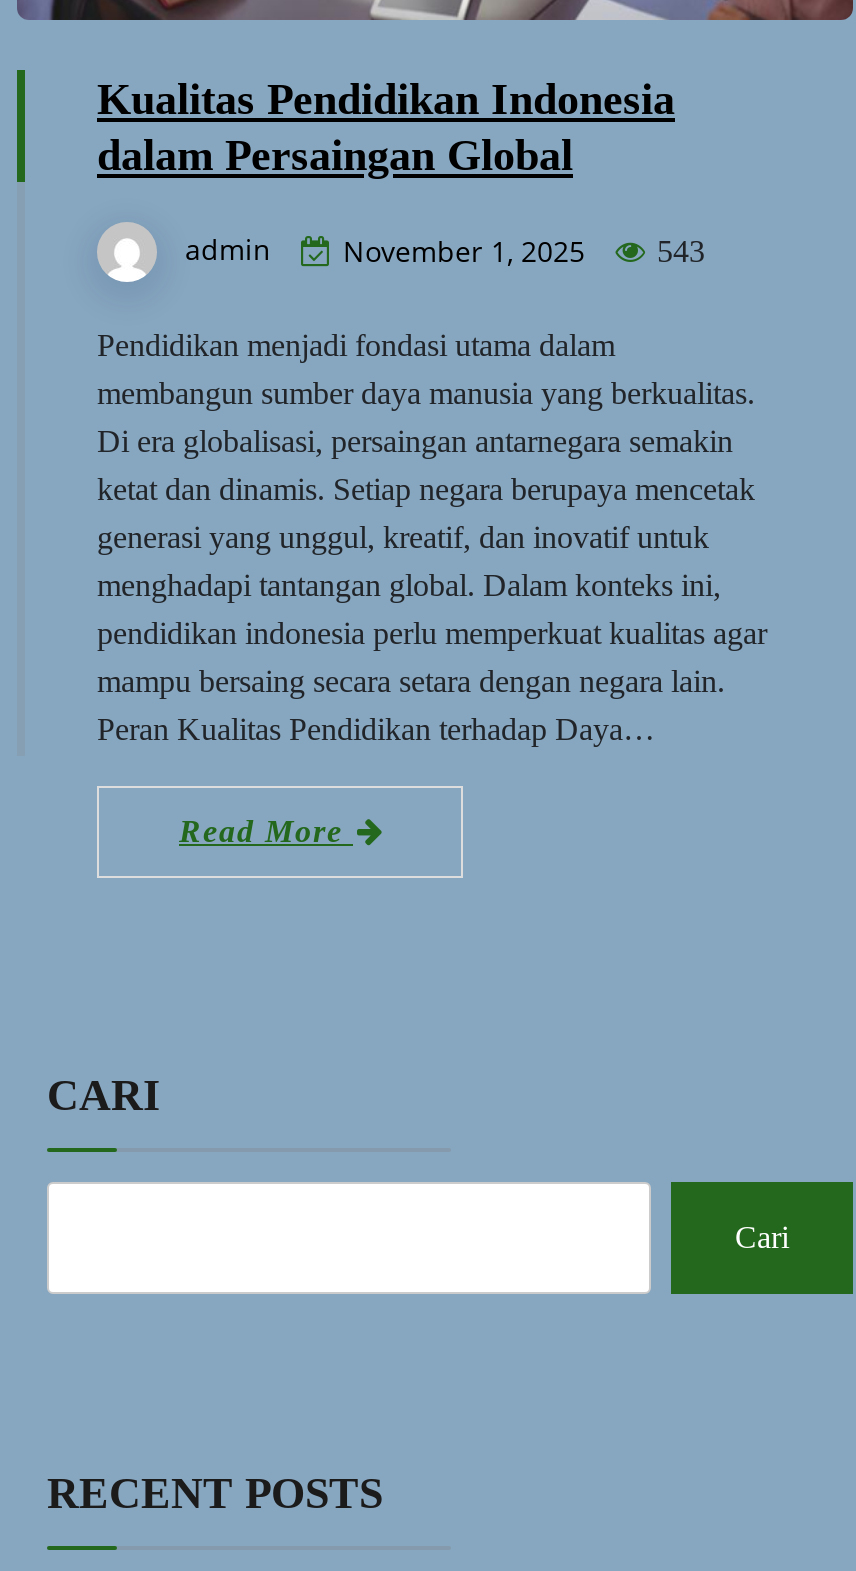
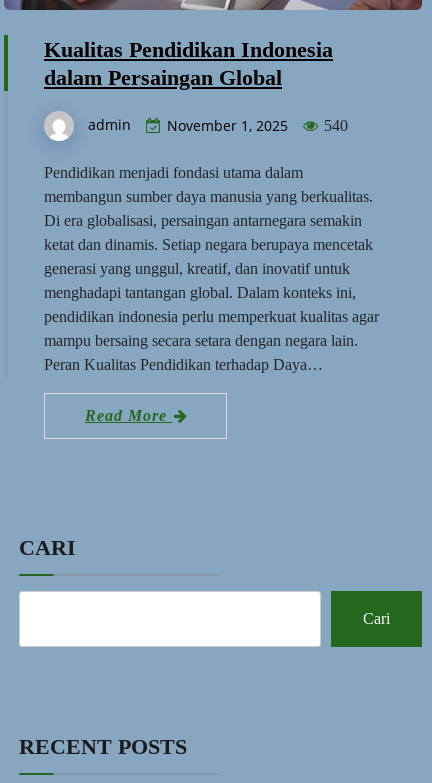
[185,230,705,270] admin November 1, 2025 543 -> [88,115,348,135] admin November 1, 2025 540

